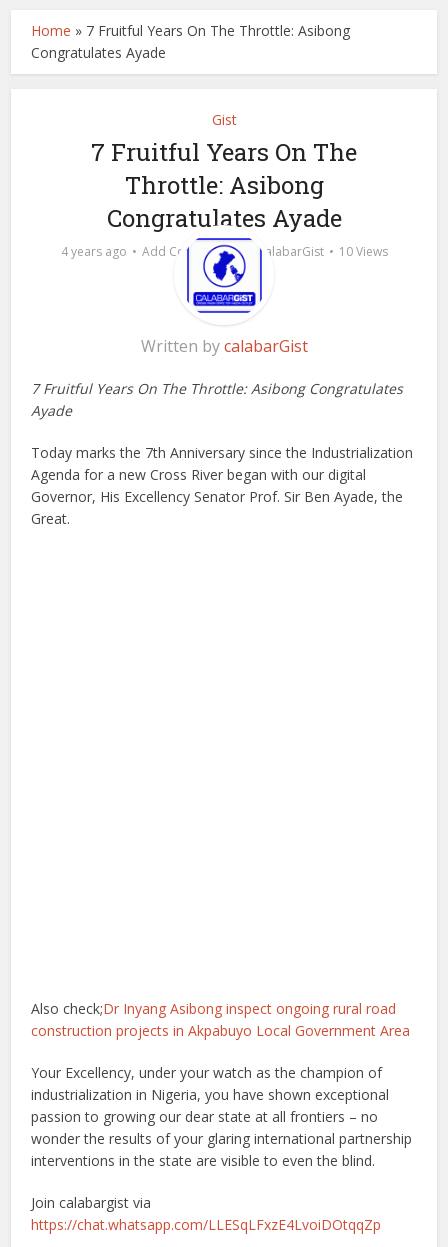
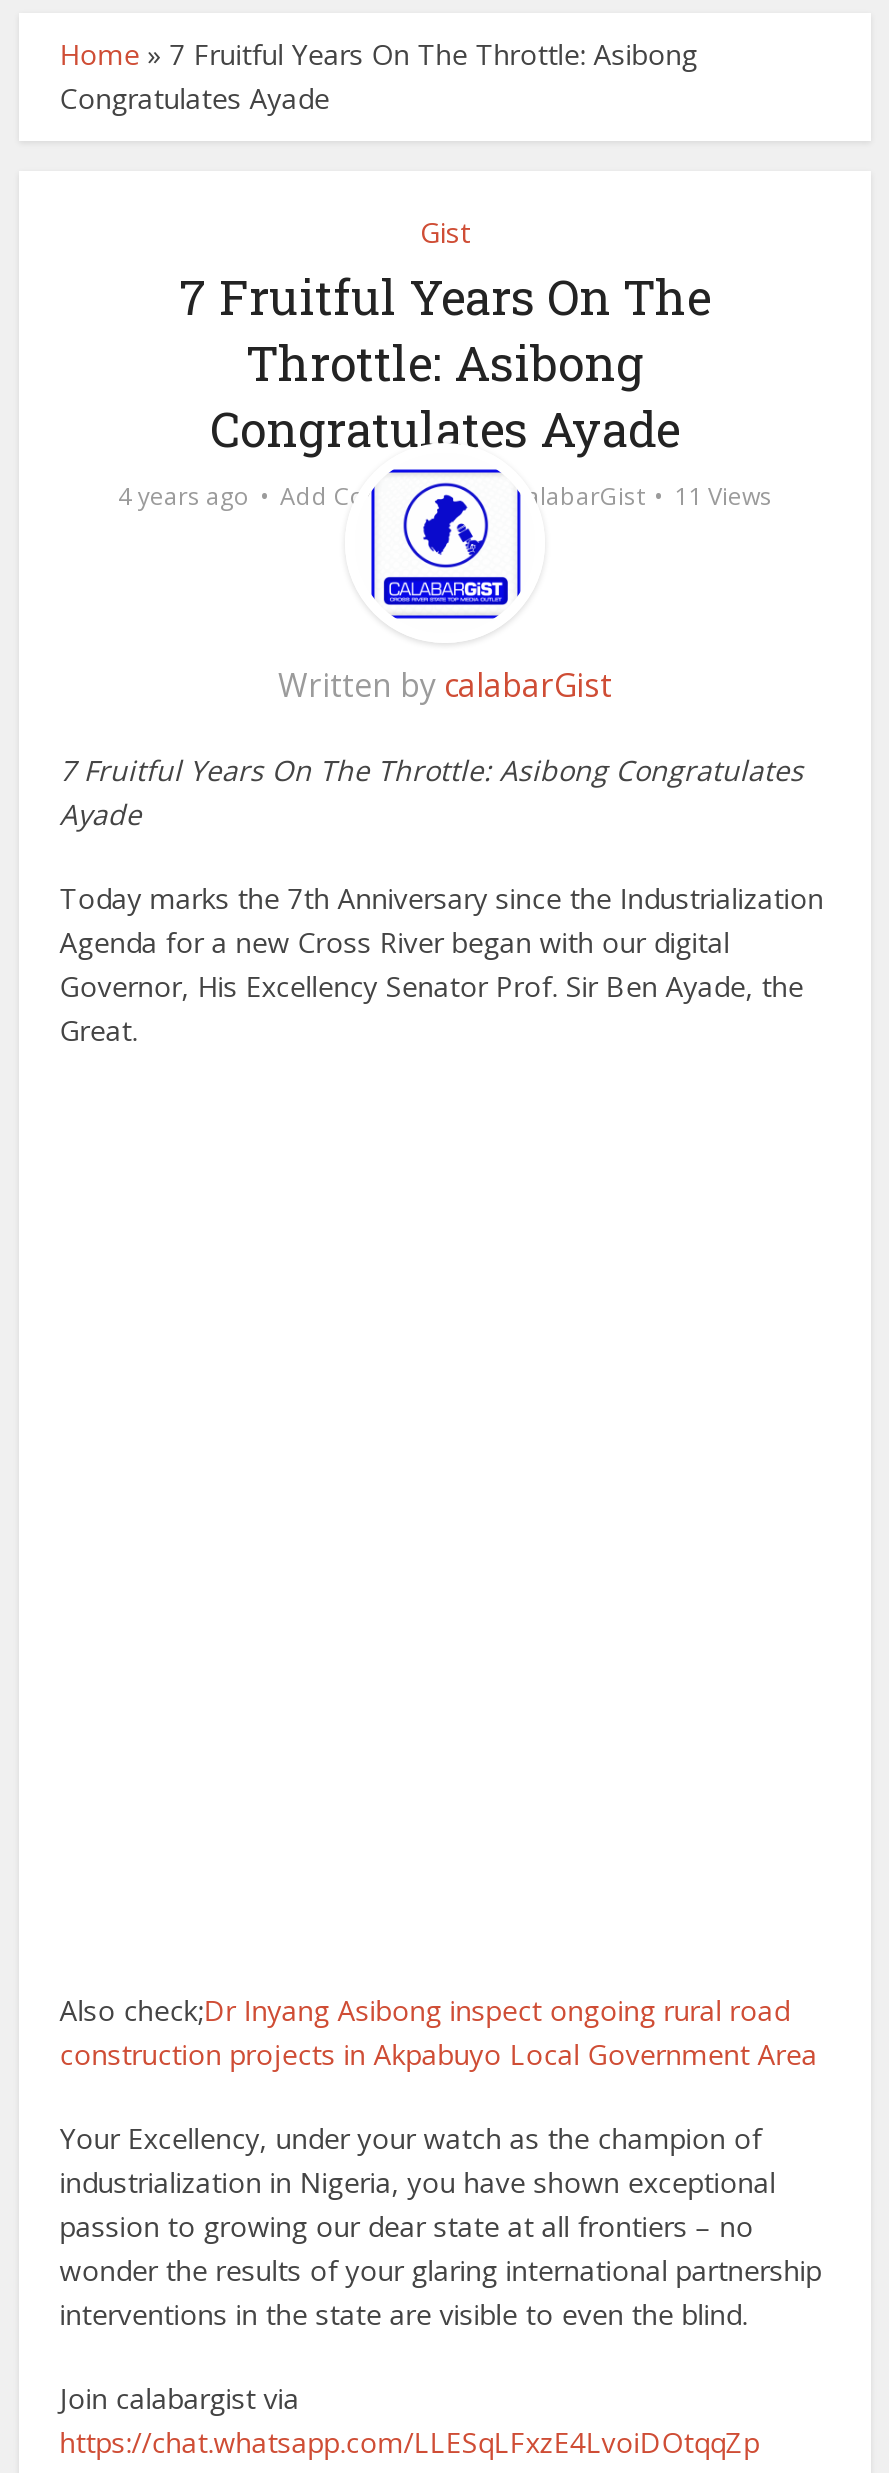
[338,243,387,260] 10 Views -> [674,479,772,513] 11 Views

